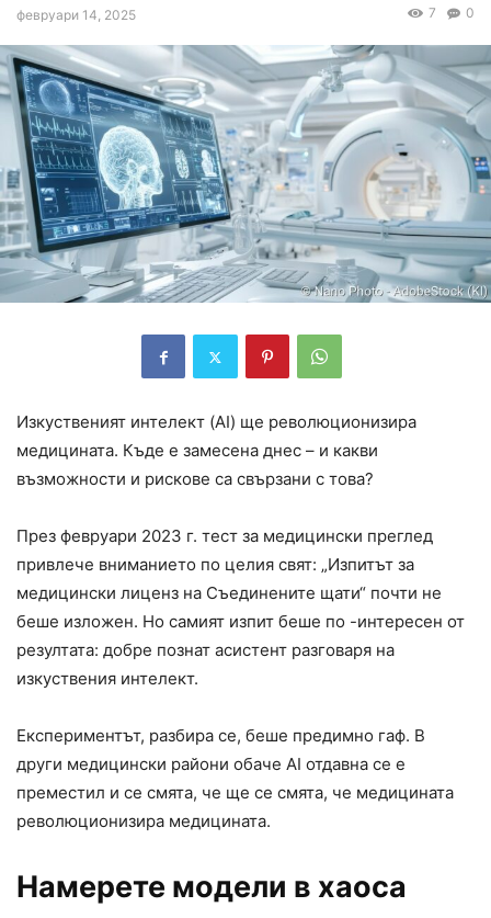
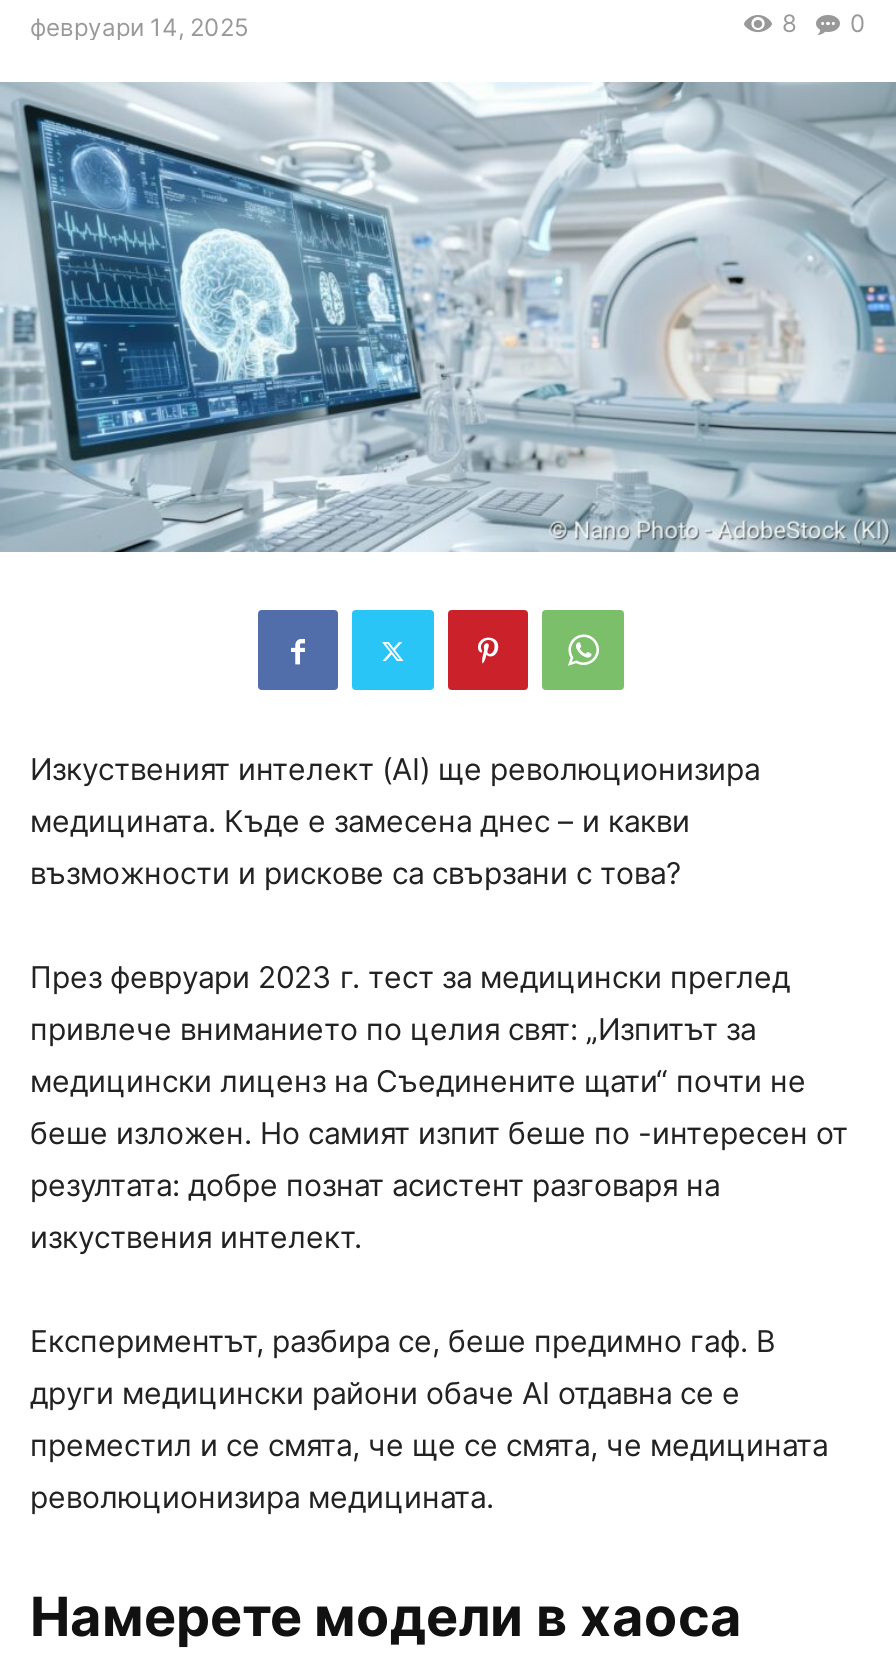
[429,4,475,21] 7 0 -> [782,8,866,38] 8 0

